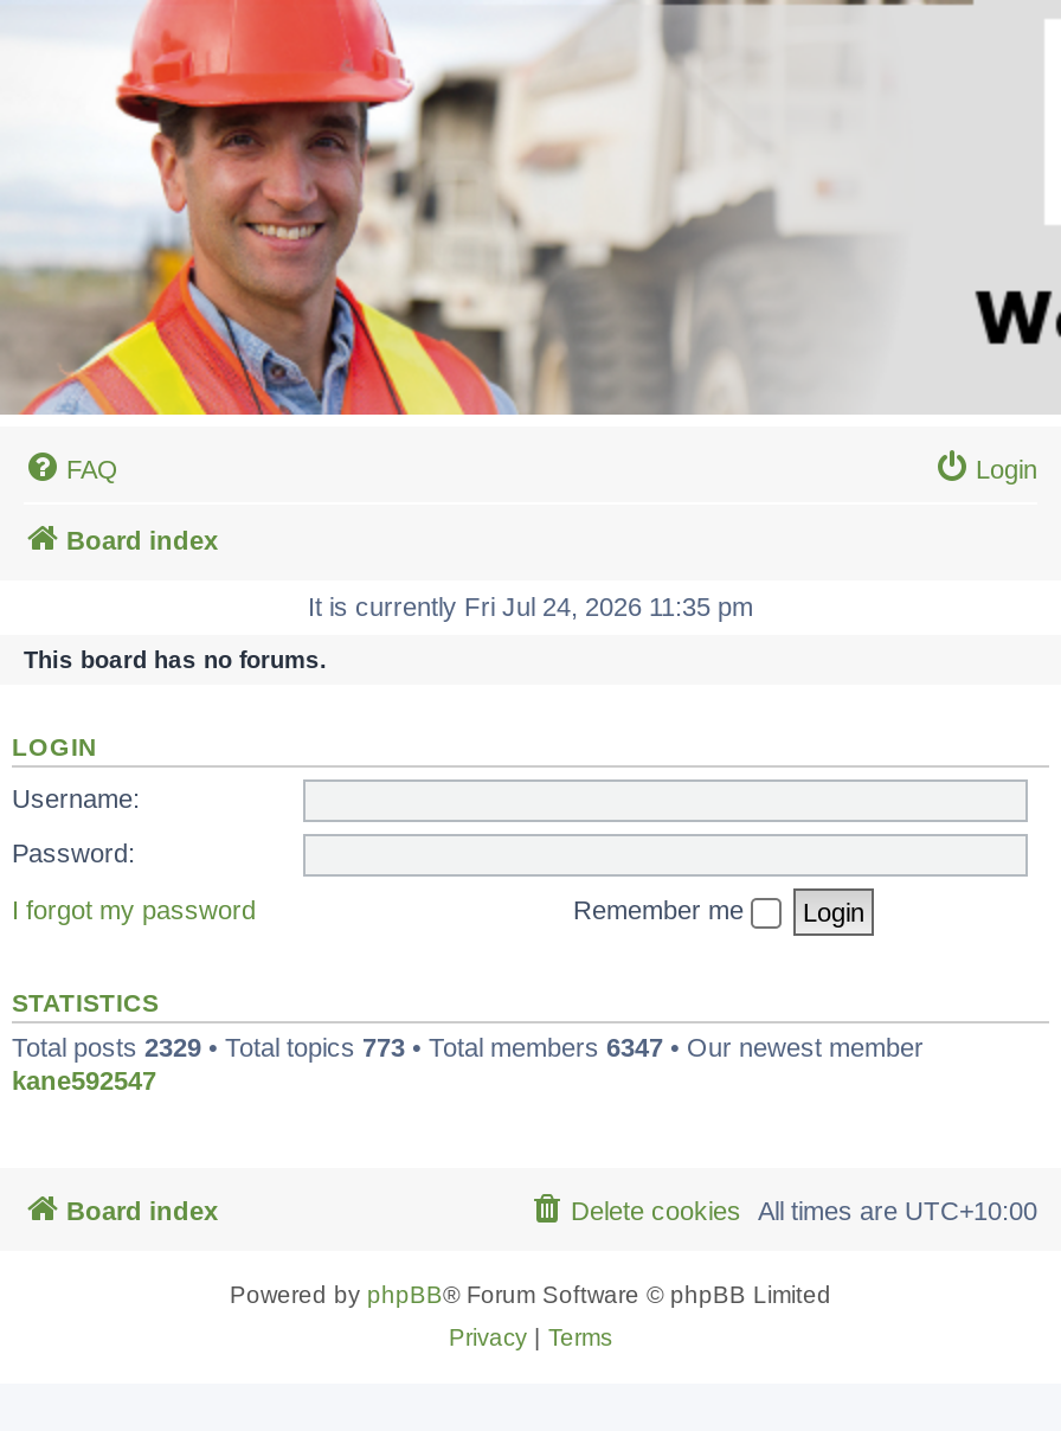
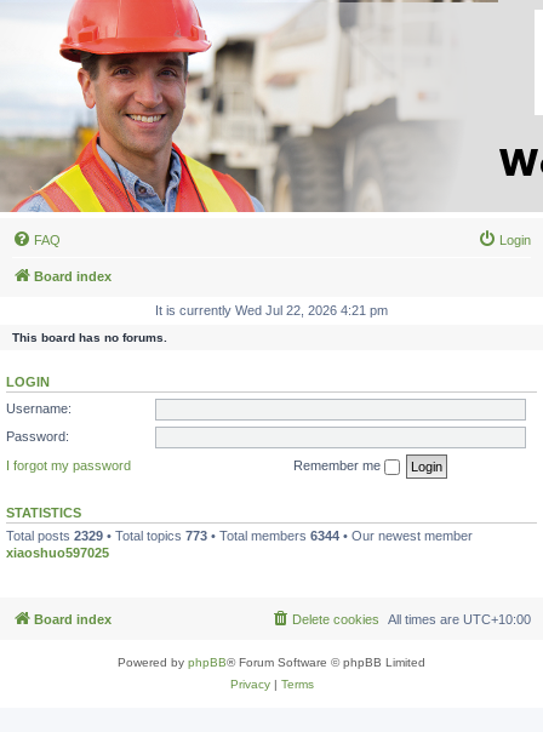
[308,592,753,621] It is currently Fri Jul 24, 2026 11:35 pm -> [155,303,388,318] It is currently Wed Jul 22, 2026 4:21 pm
[12,1032,924,1093] Total posts 2329 • Total topics 773 • Total members 6347 • Our newest member | kane592547 -> [6,528,473,559] Total posts 2329 • Total topics 773 • Total members 6344 • Our newest member | xiaoshuo597025

